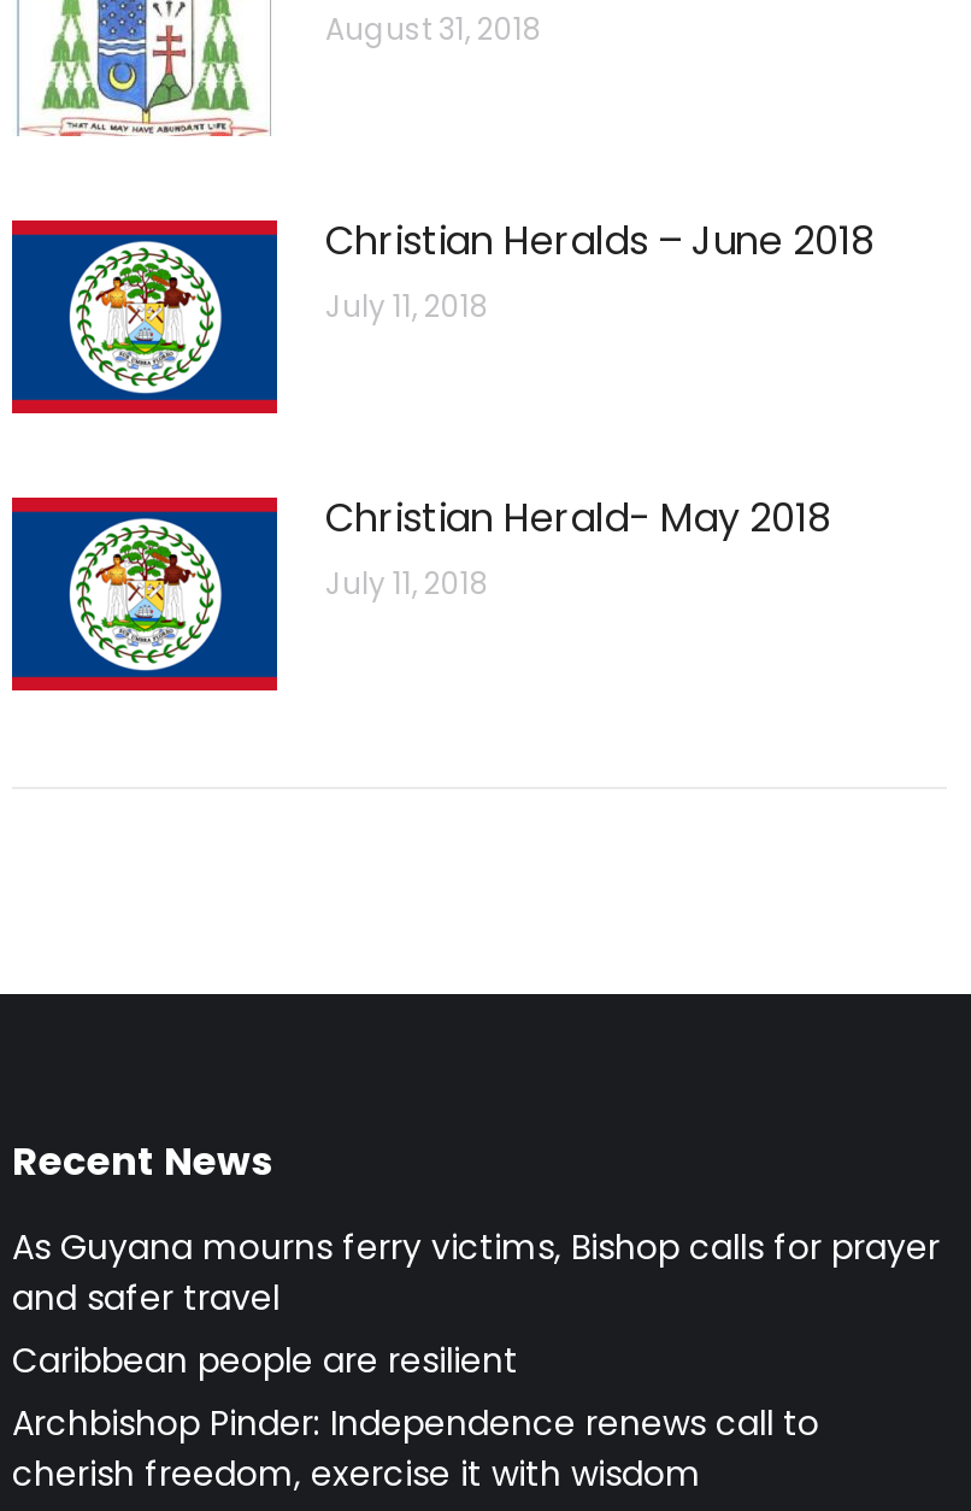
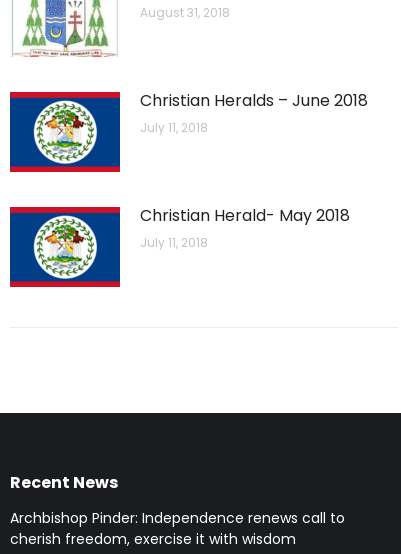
[12,1225,940,1386] As Guyana mourns ferry victims, Bishop calls for prayer | and safer travel | Caribbean people are resilient -> none

